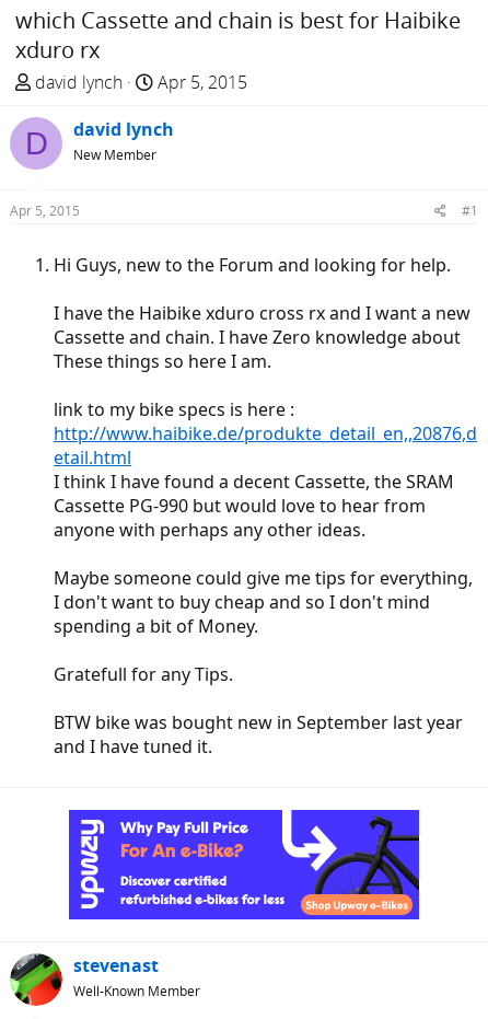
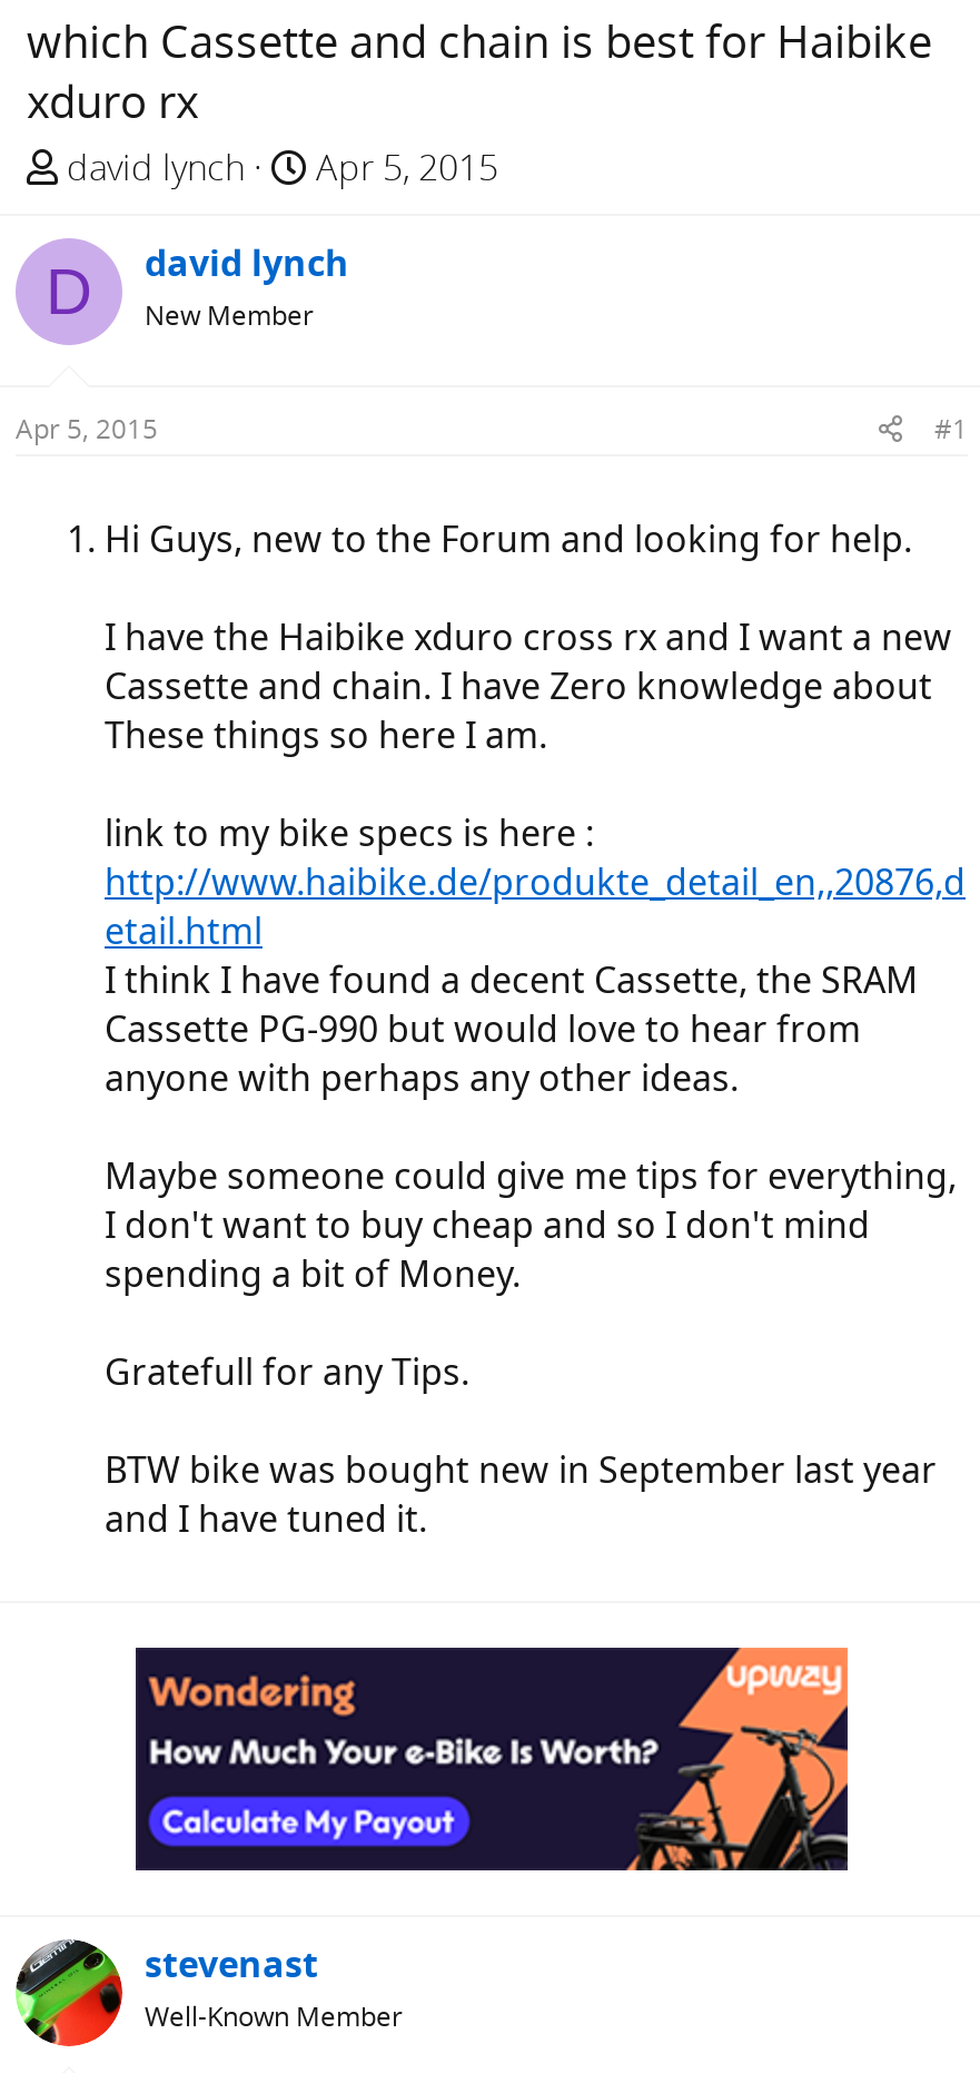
[68,809,420,920] [image] -> [133,1645,850,1873] [image]

